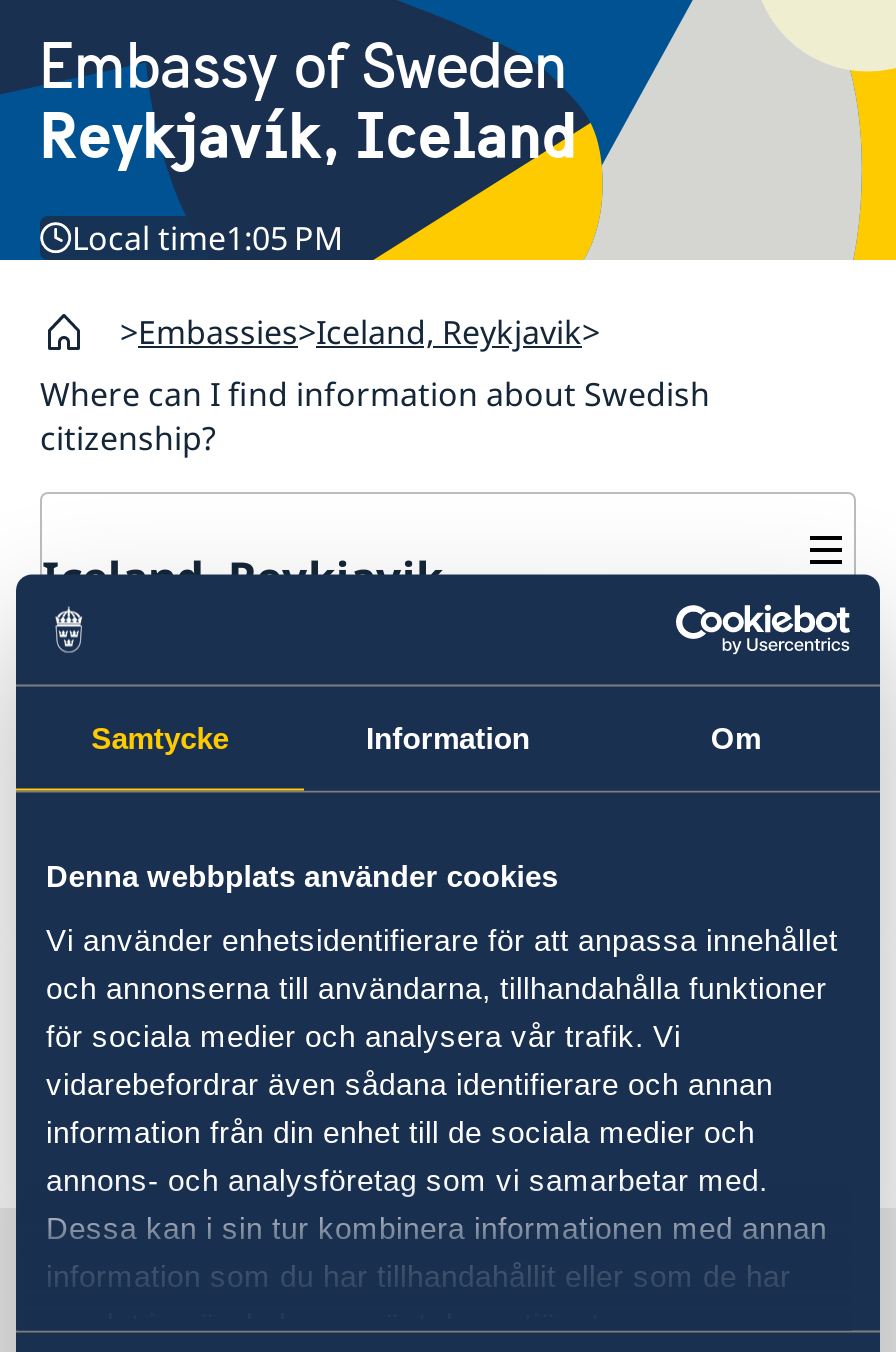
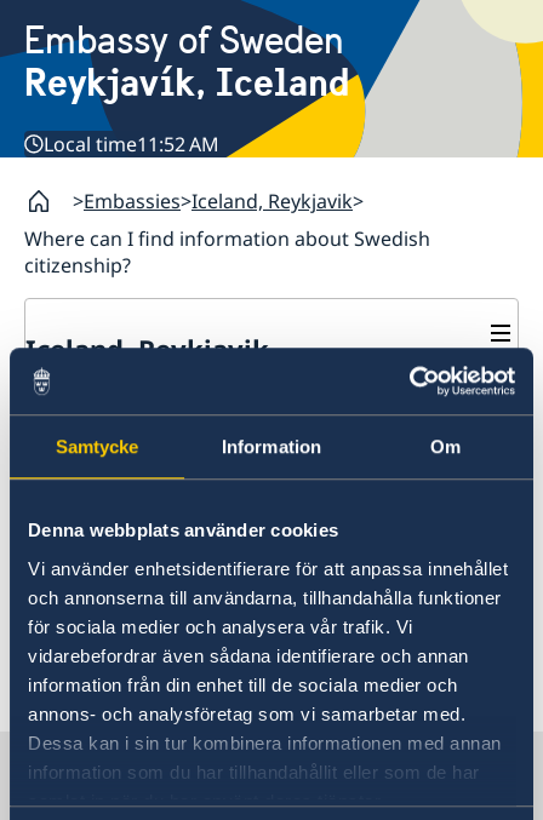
[72,217,344,261] Local time1:05 PM -> [44,131,219,158] Local time11:52 AM

